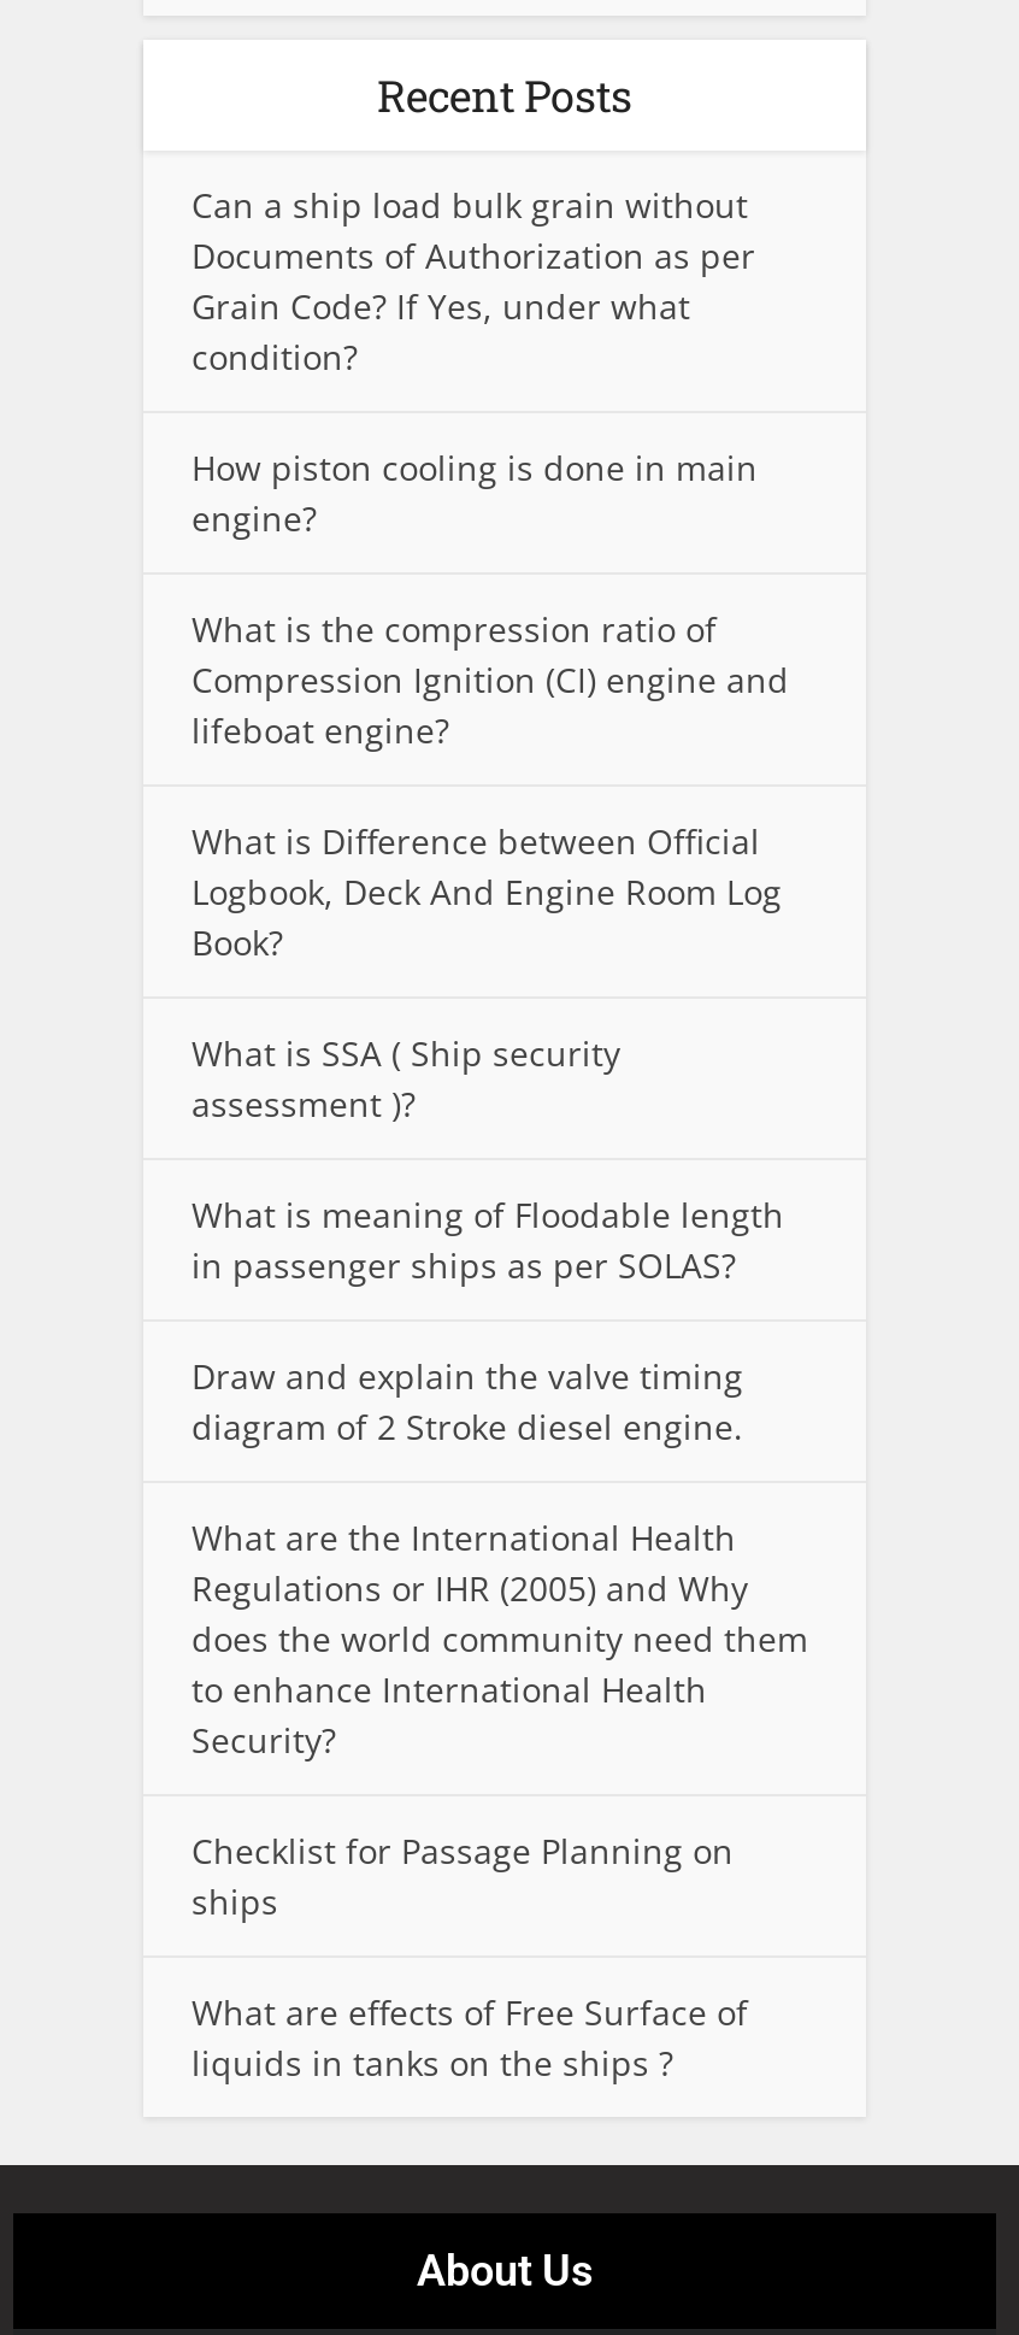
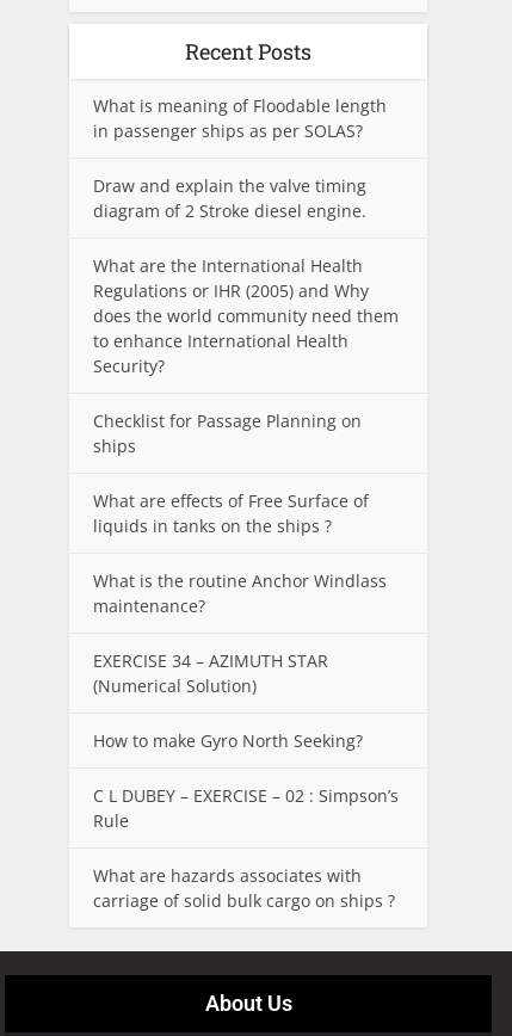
[192,181,789,1126] Can a ship load bulk grain without | Documents of Authorization as per | Grain Code? If Yes, under what | condition? | How piston cooling is done in main | engine? | What is the compression ratio of | Compression Ignition (CI) engine and | lifeboat engine? | What is Difference between Official | Logbook, Deck And Engine Room Log | Book? | What is SSA ( Ship security | assessment )? -> none
moved [192,1191,808,2085] -> [93,94,399,537]: What is meaning of Floodable length | in passenger ships as per SOLAS? | Draw and explain the valve timing | ... | What are effects of Free Surface of | liquids in tanks on the ships ?
none -> [93,569,399,912] What is the routine Anchor Windlass | maintenance? | EXERCISE 34 – AZIMUTH STAR | (Numerical Solution) | How to make Gyro North Seeking? | C L DUBEY – EXERCISE – 02 : Simpson’s | Rule | What are hazards associates with | carriage of solid bulk cargo on ships ?

